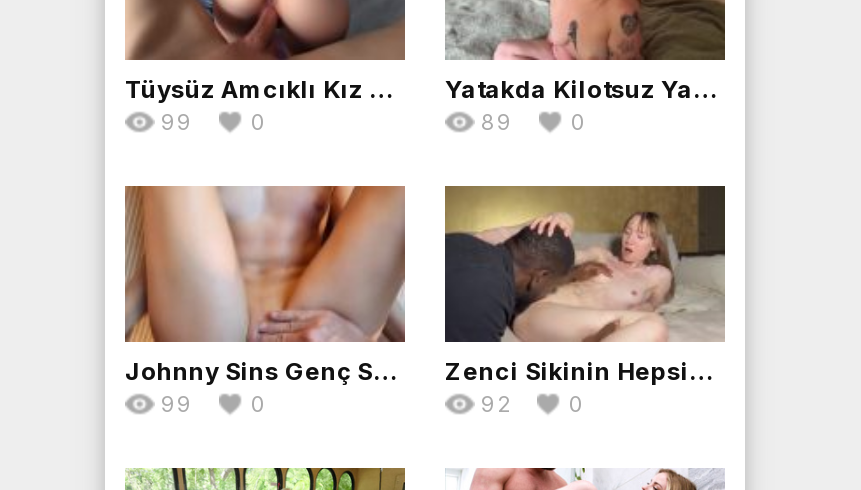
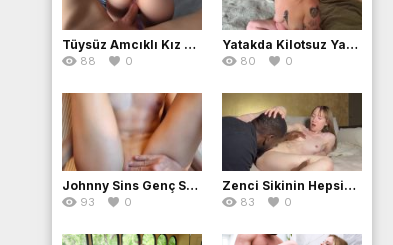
[161,108,193,136] 99 -> [80,54,96,68] 88
[481,108,513,136] 89 -> [240,54,256,68] 80
[161,390,193,418] 99 -> [80,195,95,209] 93
[481,390,511,418] 92 -> [240,195,255,209] 83

